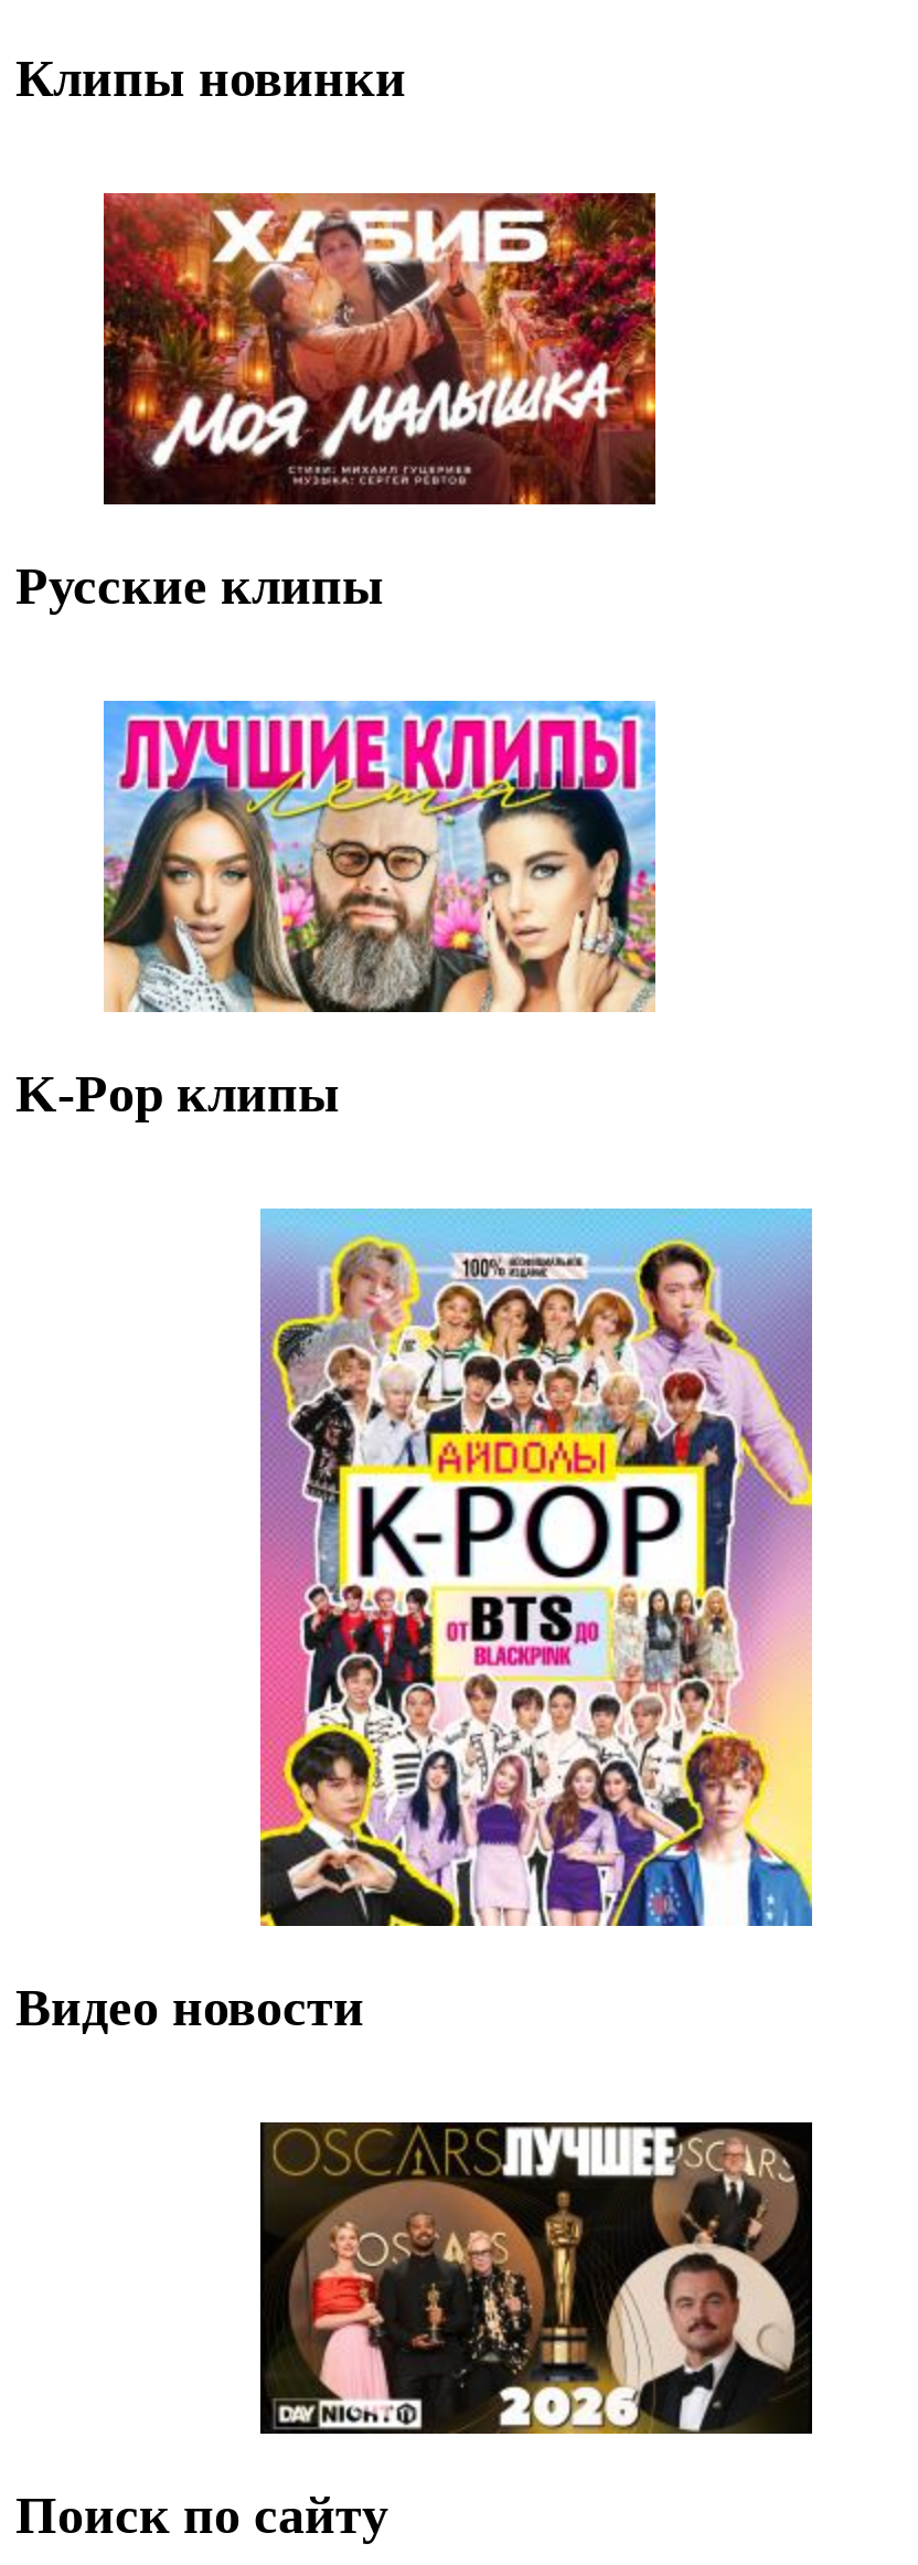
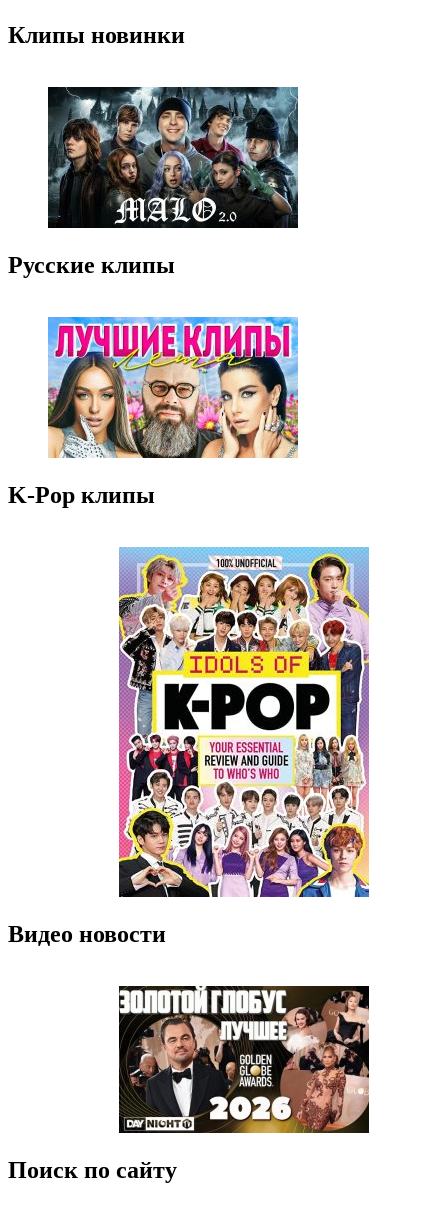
[102,191,658,507] [image] -> [47,86,299,229] [image]
[258,1222,814,1928] [image] -> [118,552,369,898] [image]
[263,2122,814,2434] [image] -> [119,986,370,1133] [image]

